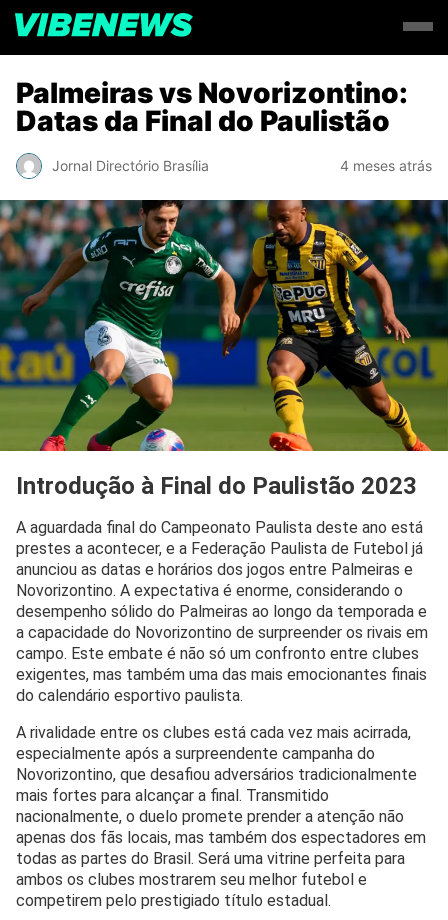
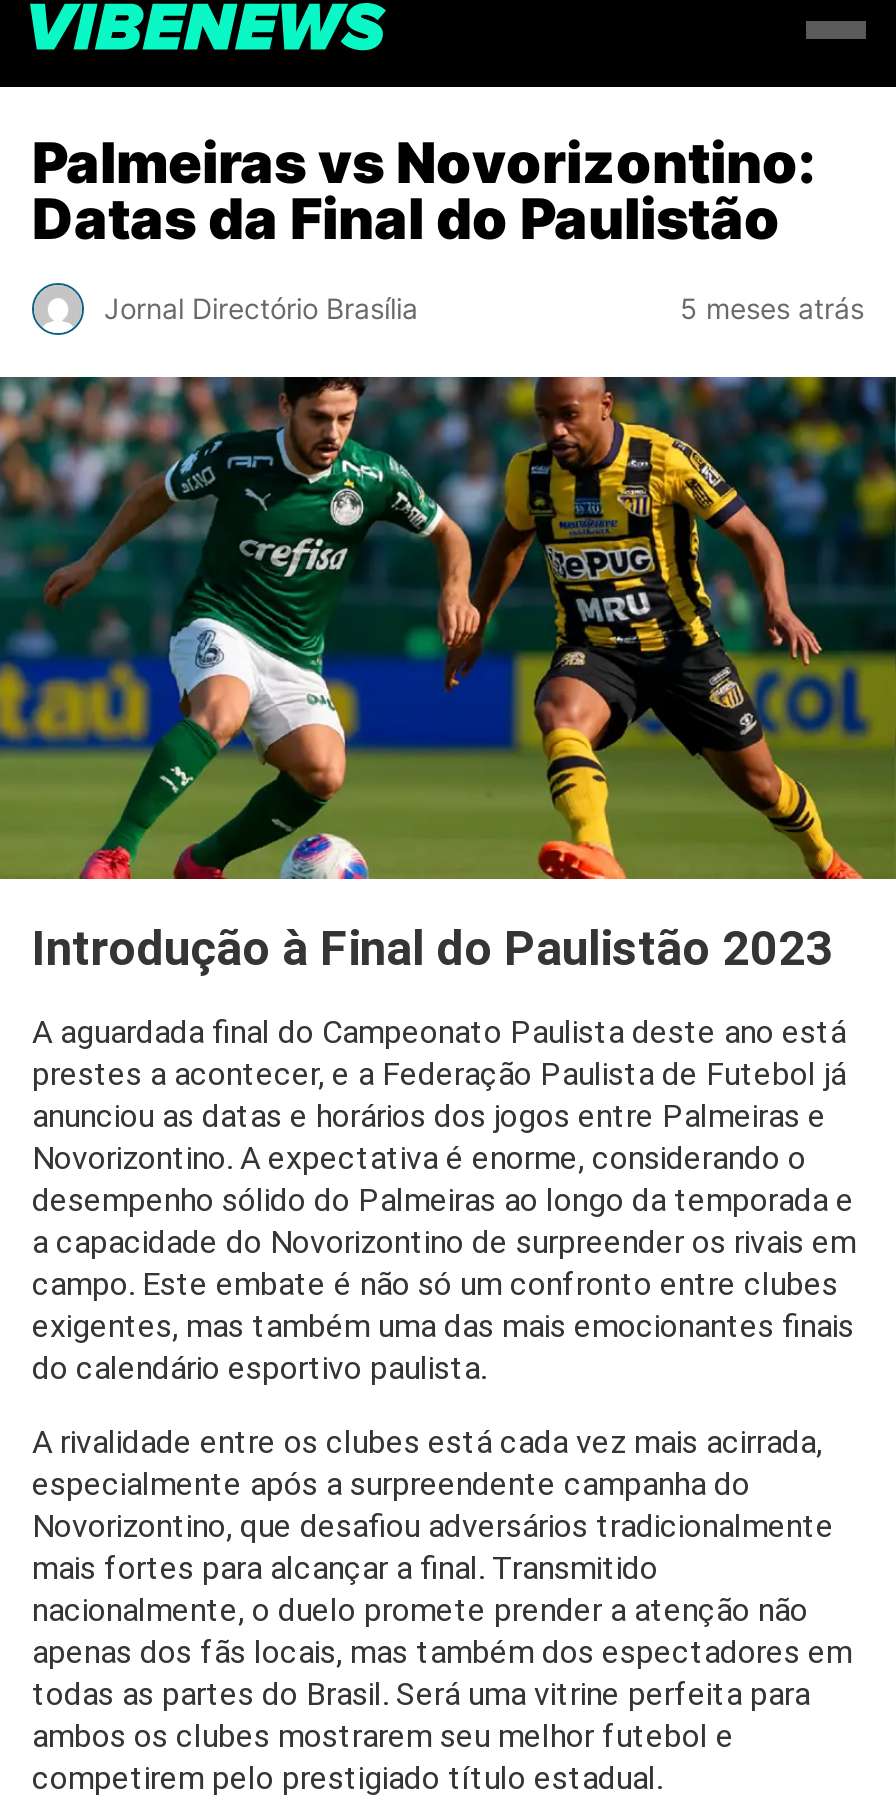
[340,157,432,174] 4 meses atrás -> [680,291,864,325] 5 meses atrás

